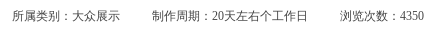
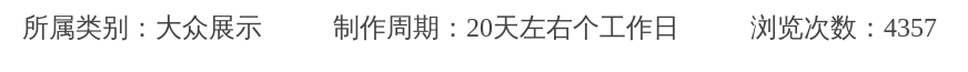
[340,9,424,23] 浏览次数：4350 -> [750,12,937,43] 浏览次数：4357

